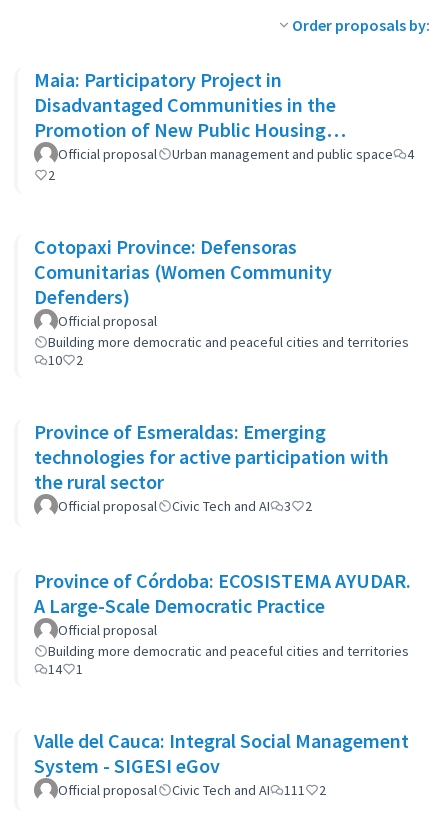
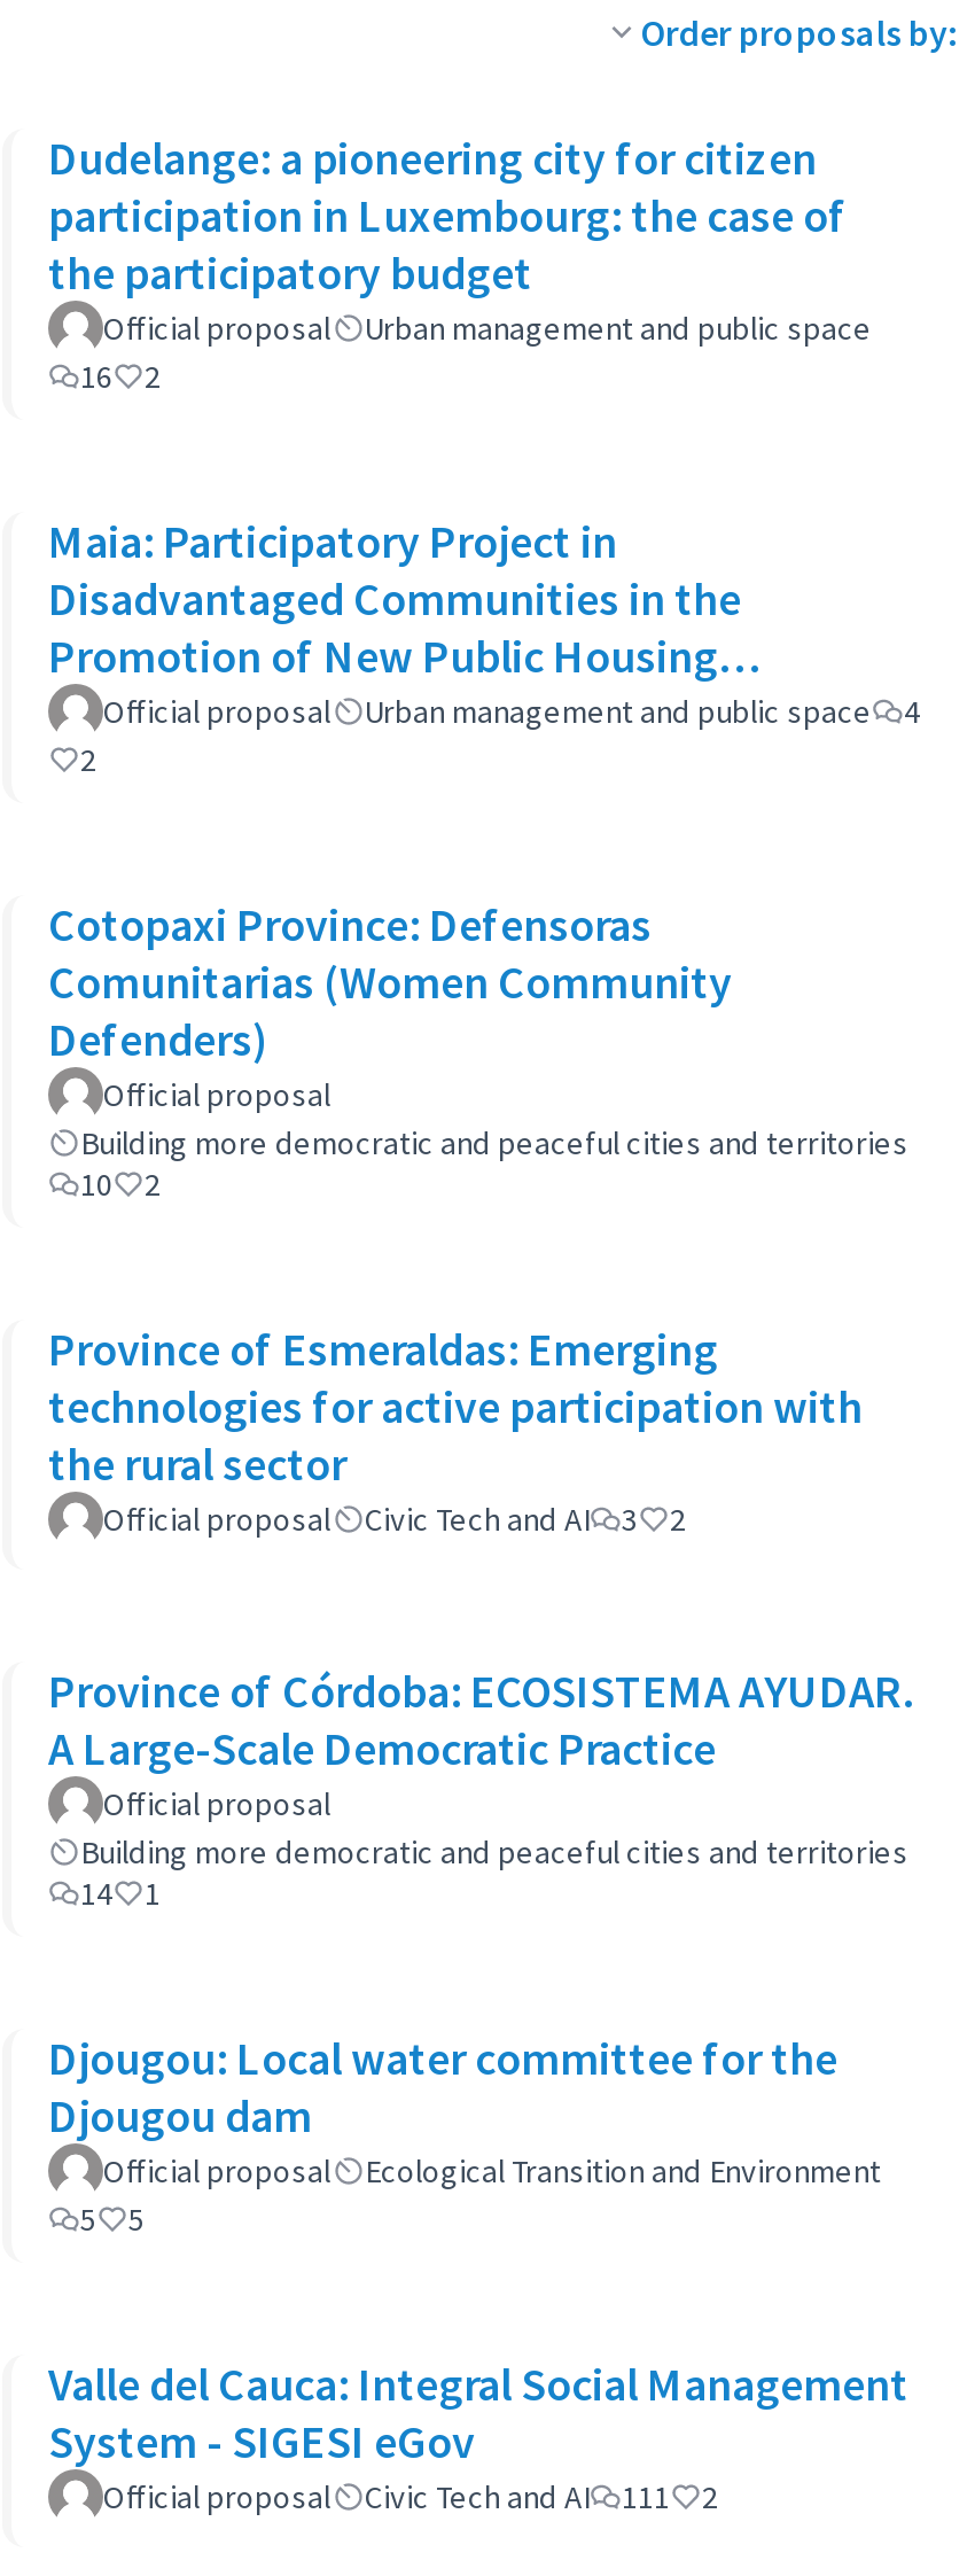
none -> [48,129,872,397] Dudelange: a pioneering city for citizen | participation in Luxembourg: the case of | the participatory budget | Official proposal | Urban management and public space | 16 | 2
none -> [48,2029,881,2240] Djougou: Local water committee for the | Djougou dam | Official proposal | Ecological Transition and Environment | 5 | 5

